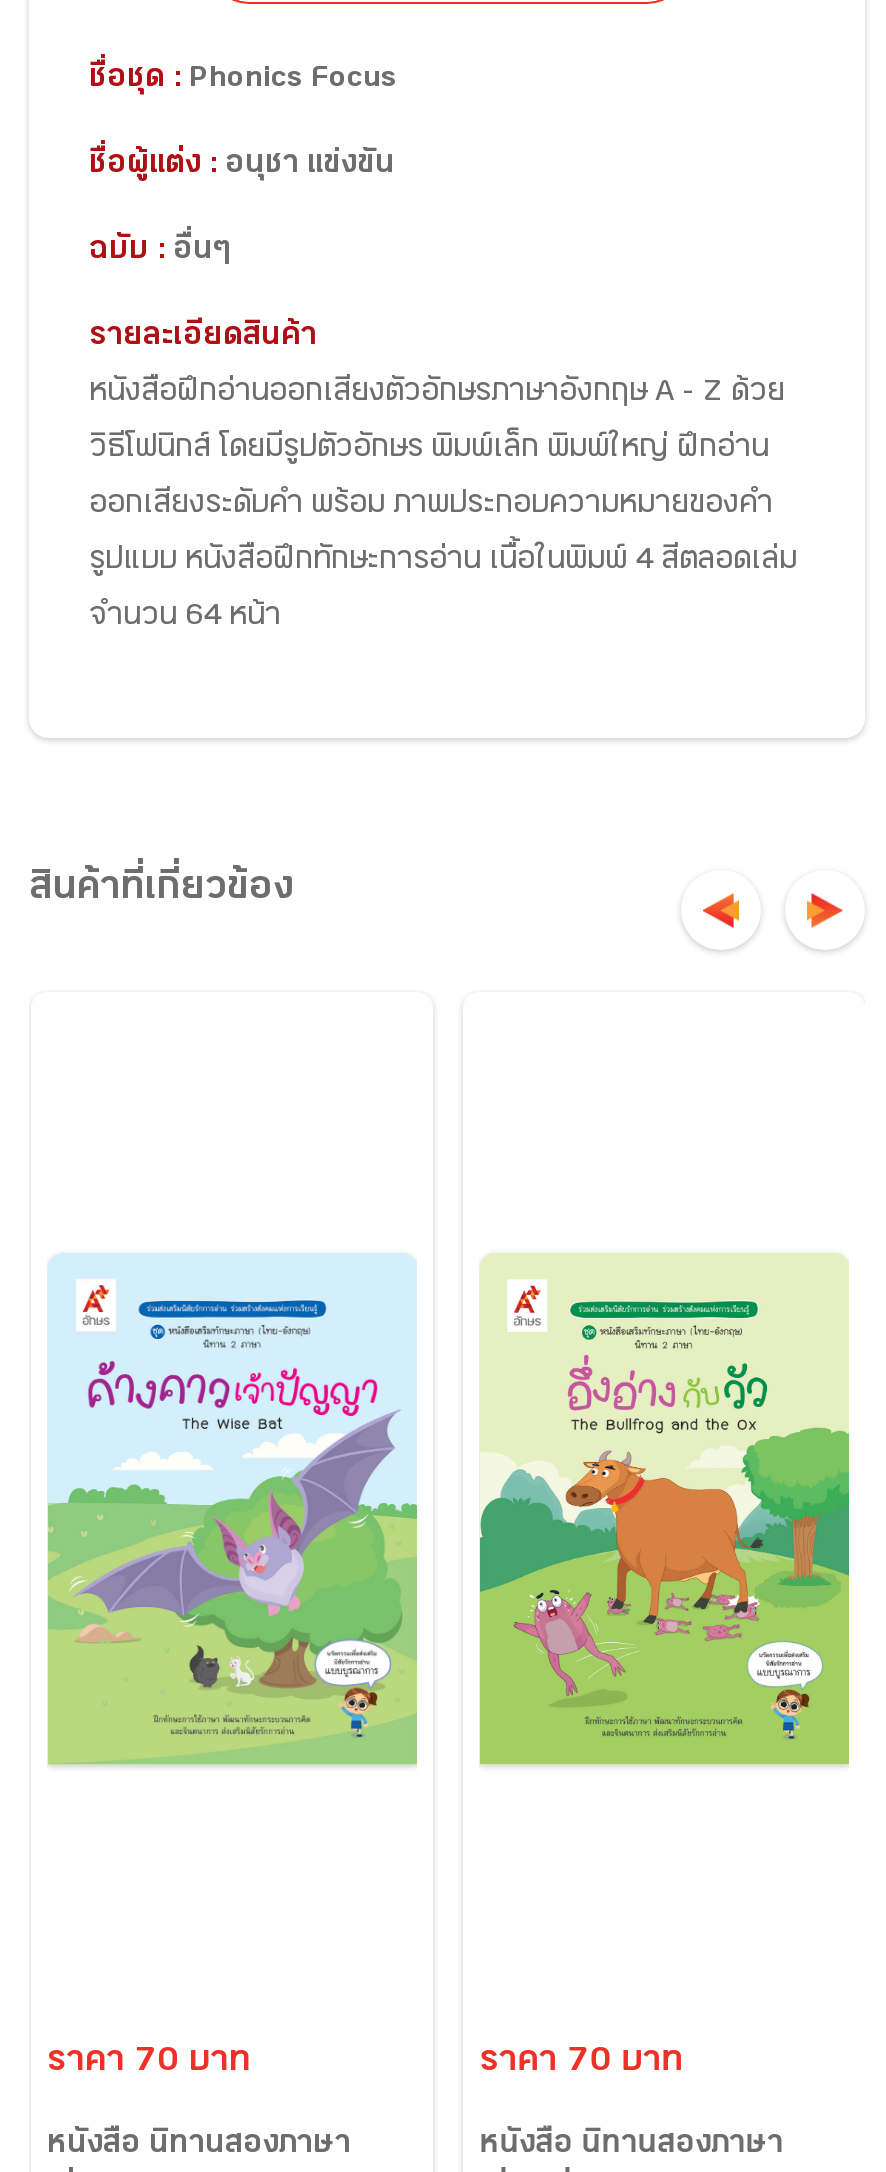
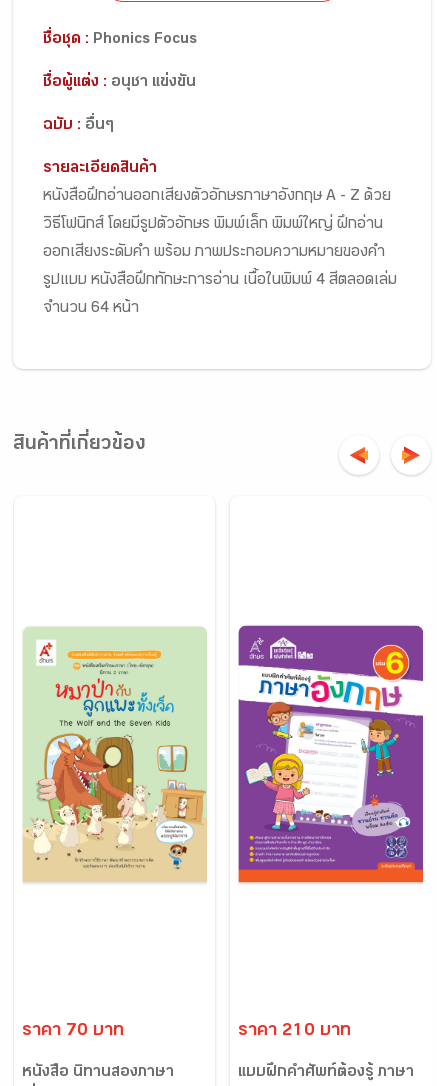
[47,1254,419,1766] [image] -> [22,626,207,882] [image]
[479,1252,851,1766] [image] -> [238,625,424,883] [image]
[479,2051,683,2081] ราคา 70 บาท -> [238,1025,351,1040] ราคา 210 บาท
[479,2135,783,2161] หนังสือ นิทานสองภาษา -> [238,1067,414,1080] แบบฝึกคำศัพท์ต้องรู้ ภาษา

